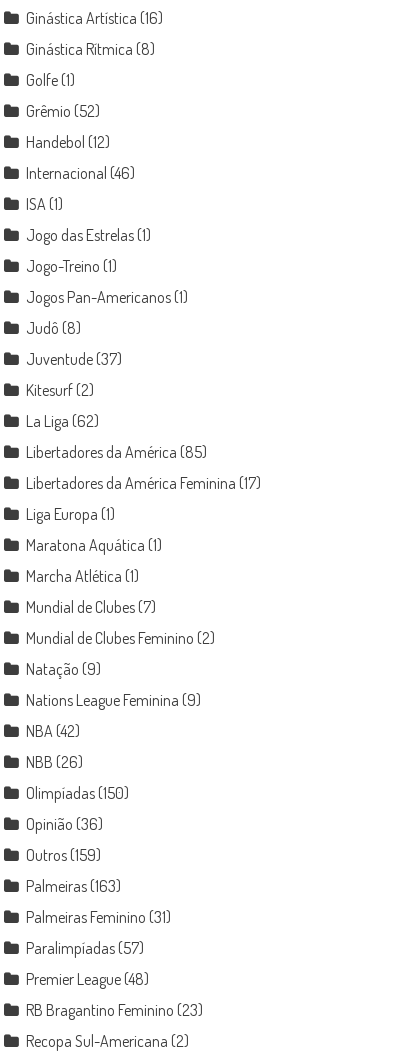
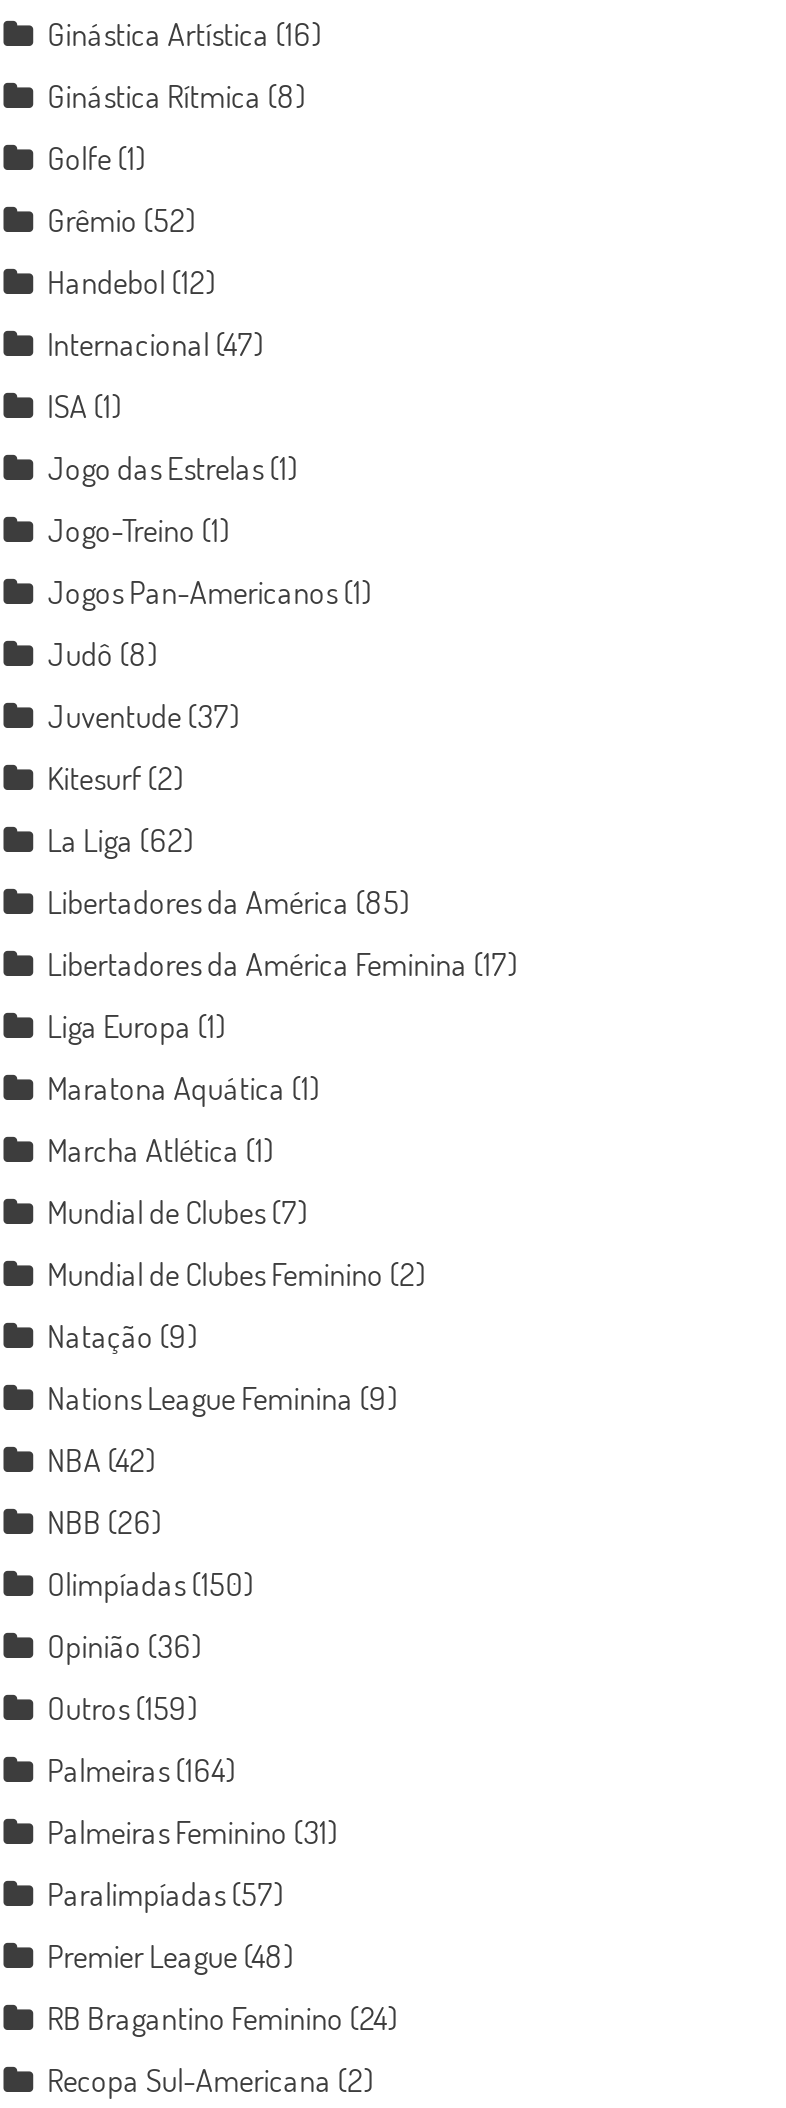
[26,163,135,183] Internacional (46) -> [47,323,263,363] Internacional (47)
[26,876,121,896] Palmeiras (163) -> [47,1749,235,1789] Palmeiras (164)
[26,1000,203,1020] RB Bragantino Feminino (23) -> [47,1997,397,2037] RB Bragantino Feminino (24)

